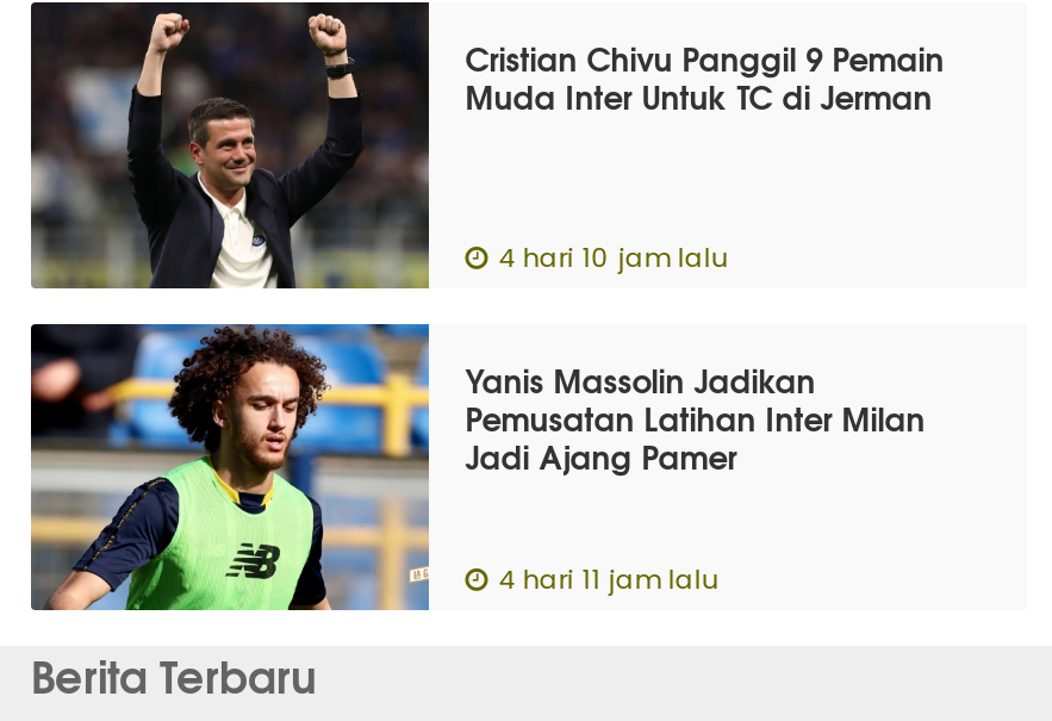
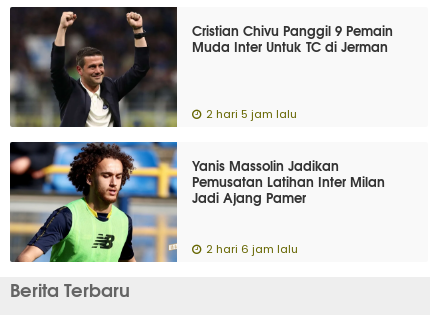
[498,245,727,272] 4 hari 10 jam lalu -> [206,109,297,120] 2 hari 5 jam lalu
[498,567,718,593] 4 hari 11 jam lalu -> [206,244,298,255] 2 hari 6 jam lalu

